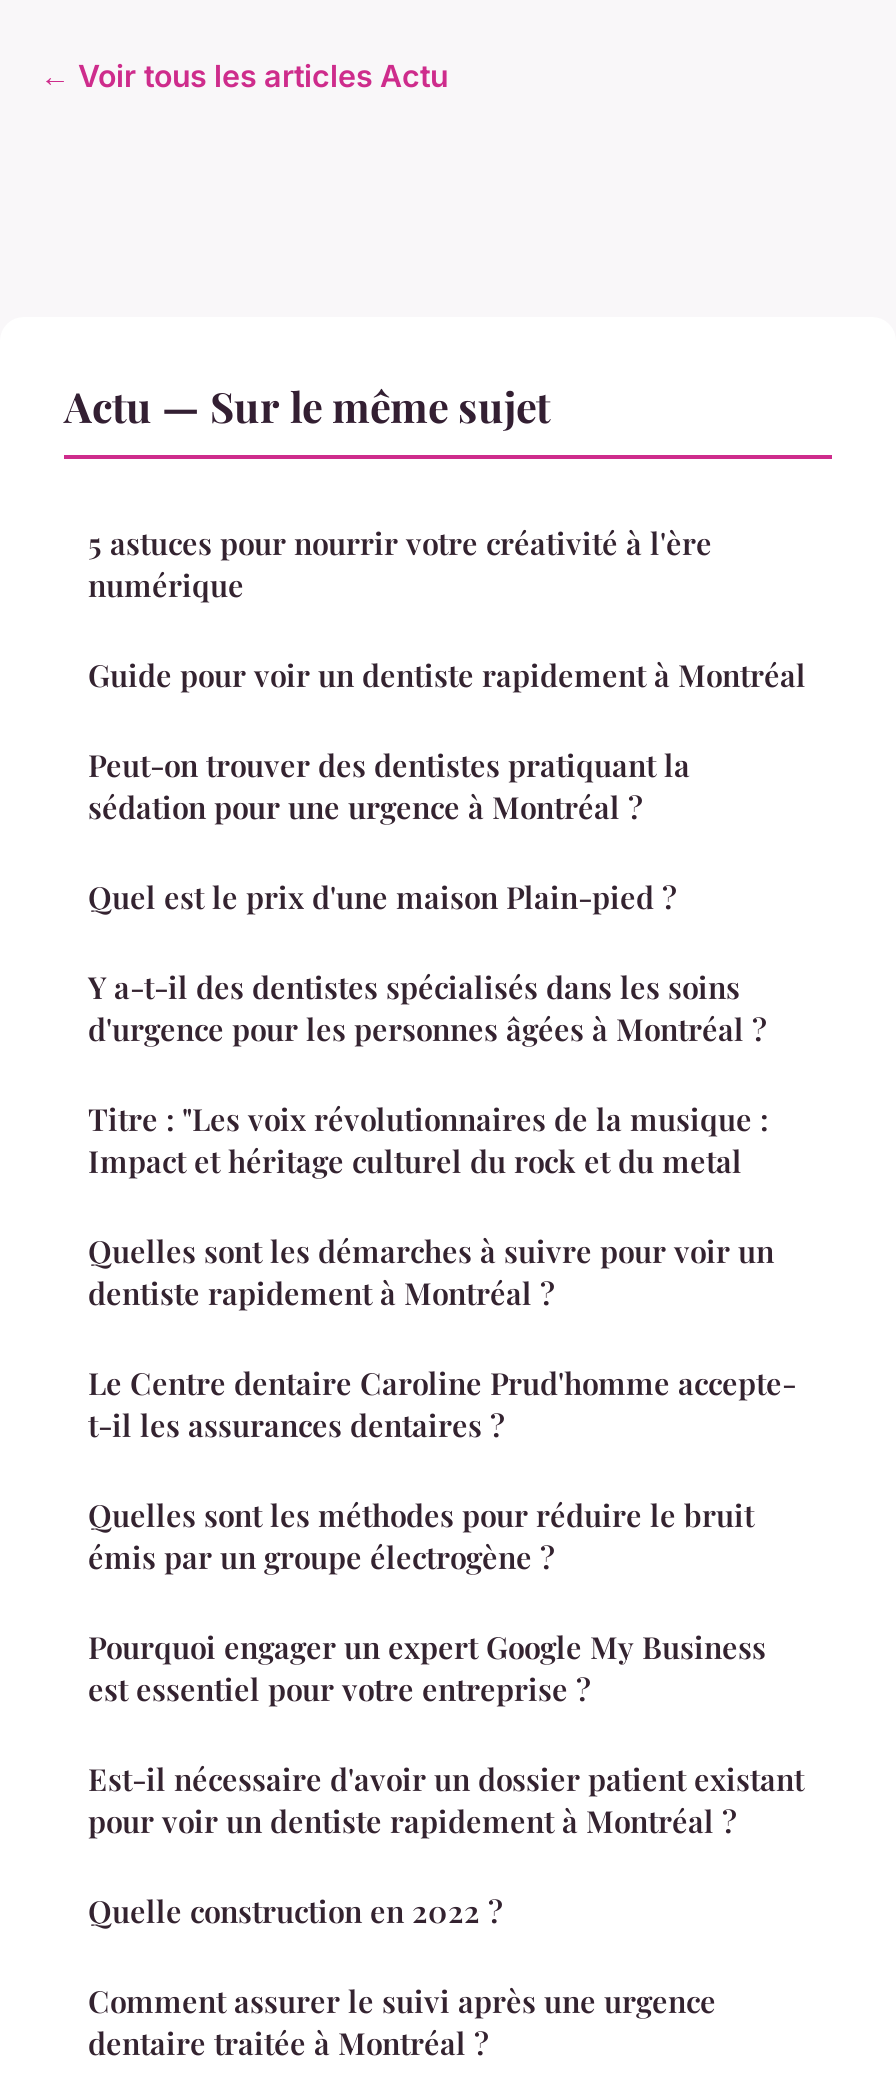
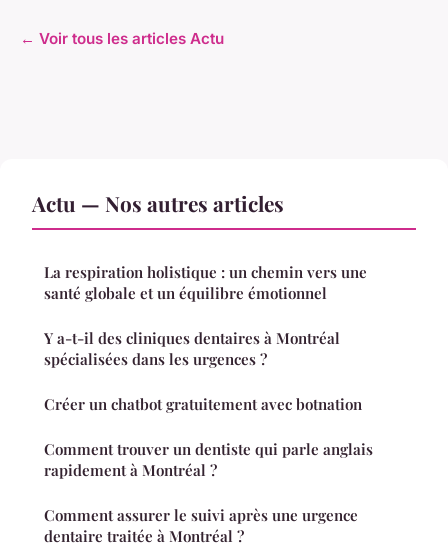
[64,377,806,1931] Actu — Sur le même sujet | 5 astuces pour nourrir votre créativité à l'ère | numérique | Guide pour voir un dentiste rapidement à Montréal | Peut-on trouver des dentistes pratiquant la | sédation pour une urgence à Montréal ? | Quel est le prix d'une maison Plain-pied ? | Y a-t-il des dentistes spécialisés dans les soins | d'urgence pour les personnes âgées à Montréal ? | Titre : "Les voix révolutionnaires de la musique : | Impact et héritage culturel du rock et du metal | Quelles sont les démarches à suivre pour voir un | dentiste rapidement à Montréal ? | Le Centre dentaire Caroline Prud'homme accepte- | t-il les assurances dentaires ? | Quelles sont les méthodes pour réduire le bruit | émis par un groupe électrogène ? | Pourquoi engager un expert Google My Business | est essentiel pour votre entreprise ? | Est-il nécessaire d'avoir un dossier patient existant | pour voir un dentiste rapidement à Montréal ? | Quelle construction en 2022 ? -> [32,189,373,480] Actu — Nos autres articles | La respiration holistique : un chemin vers une | santé globale et un équilibre émotionnel | Y a-t-il des cliniques dentaires à Montréal | spécialisées dans les urgences ? | Créer un chatbot gratuitement avec botnation | Comment trouver un dentiste qui parle anglais | rapidement à Montréal ?

